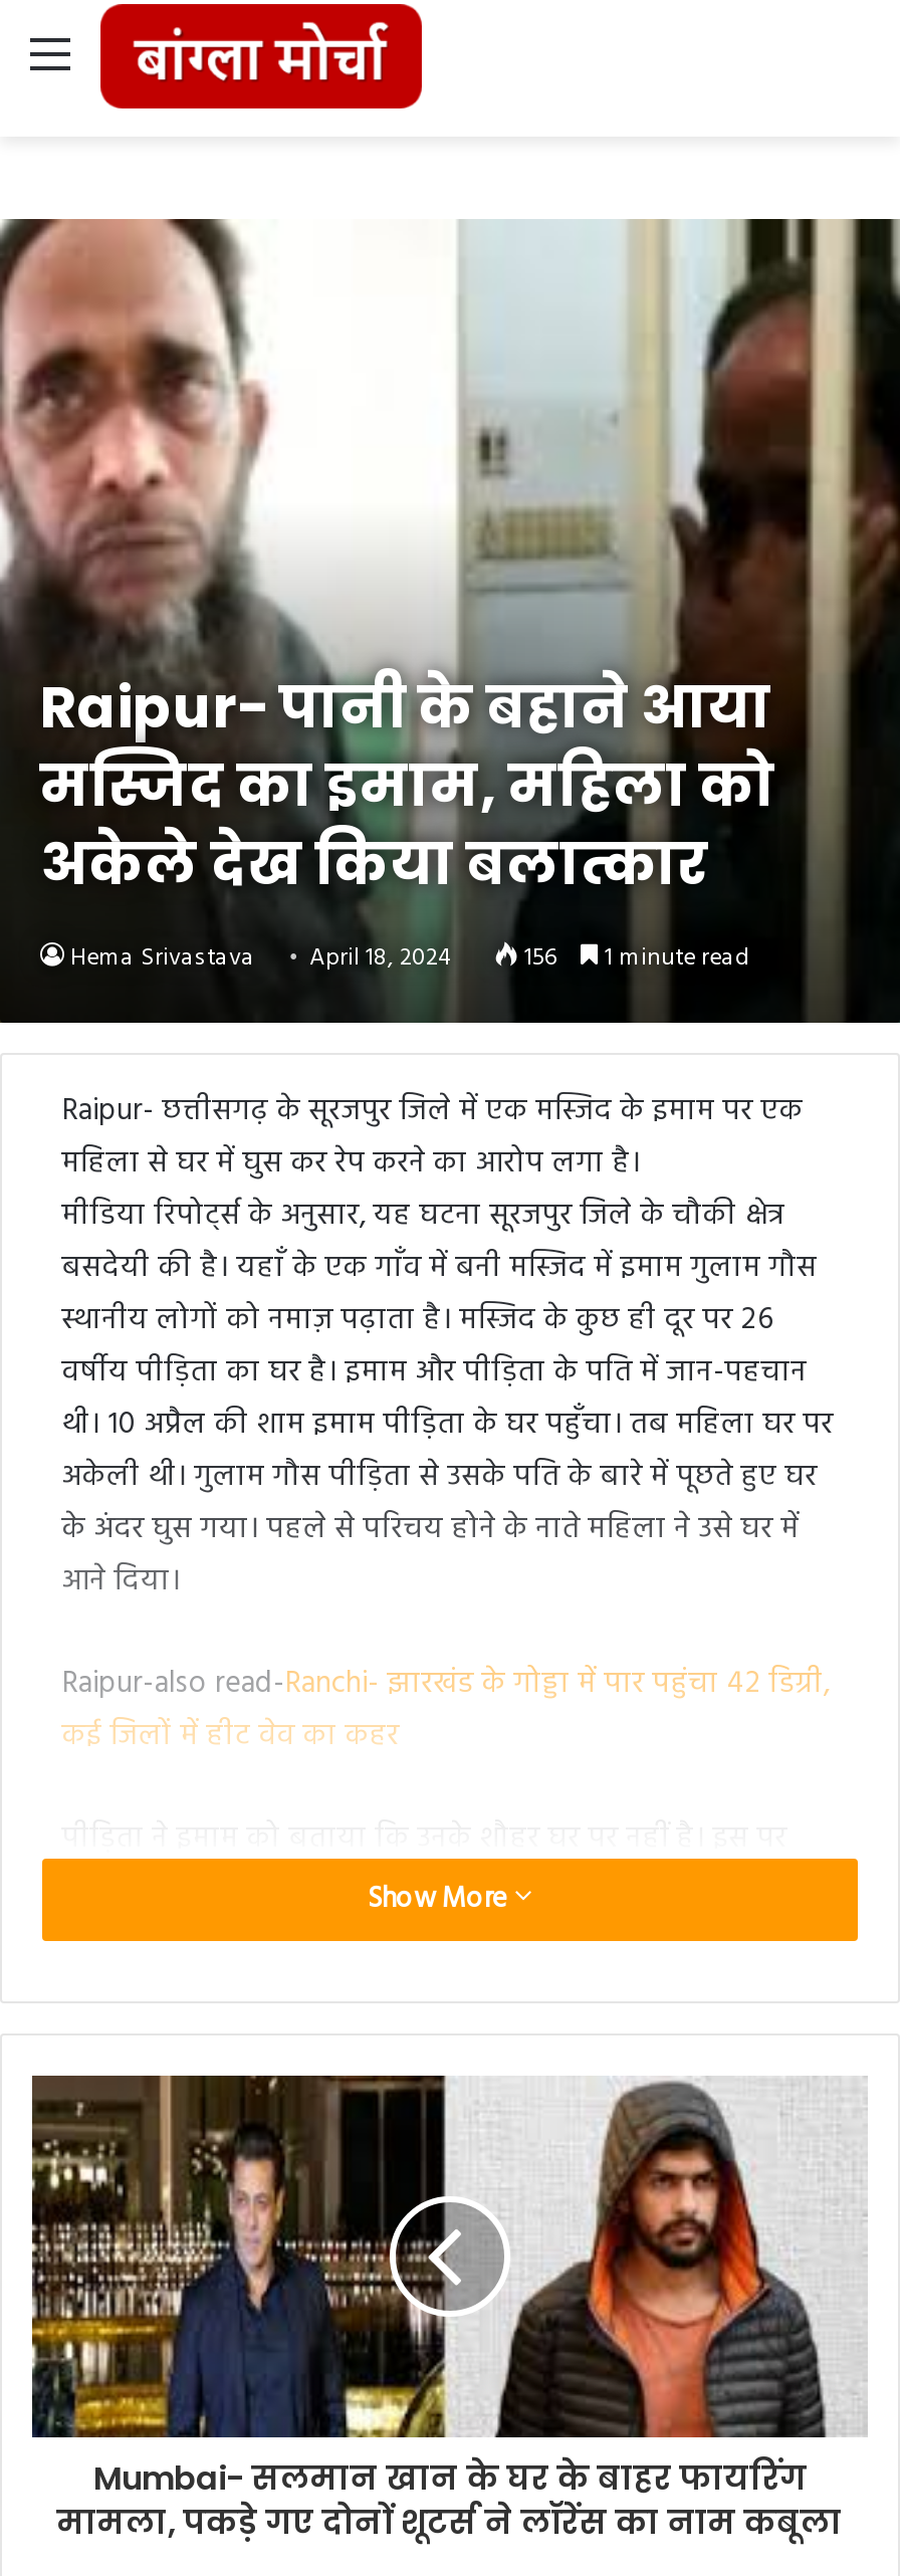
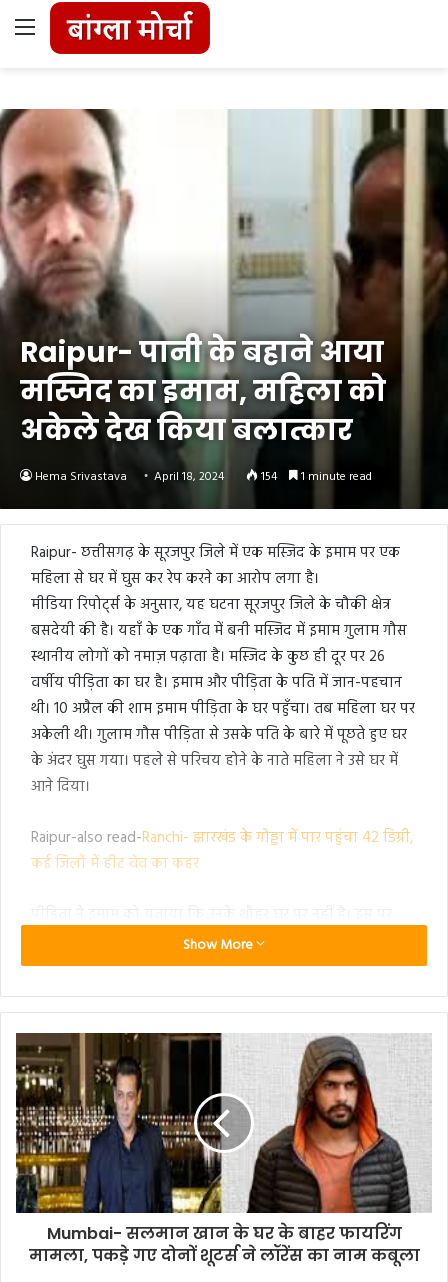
[70,938,747,978] Hema Srivastava April 18, 2024 156 1 minute read -> [35,467,372,487] Hema Srivastava April 18, 2024 154 1 minute read

